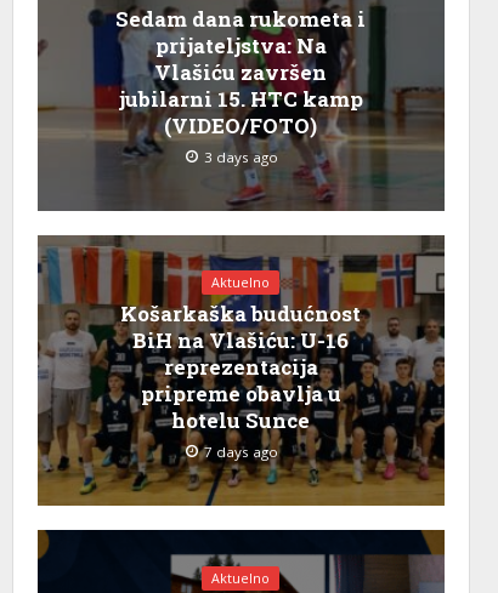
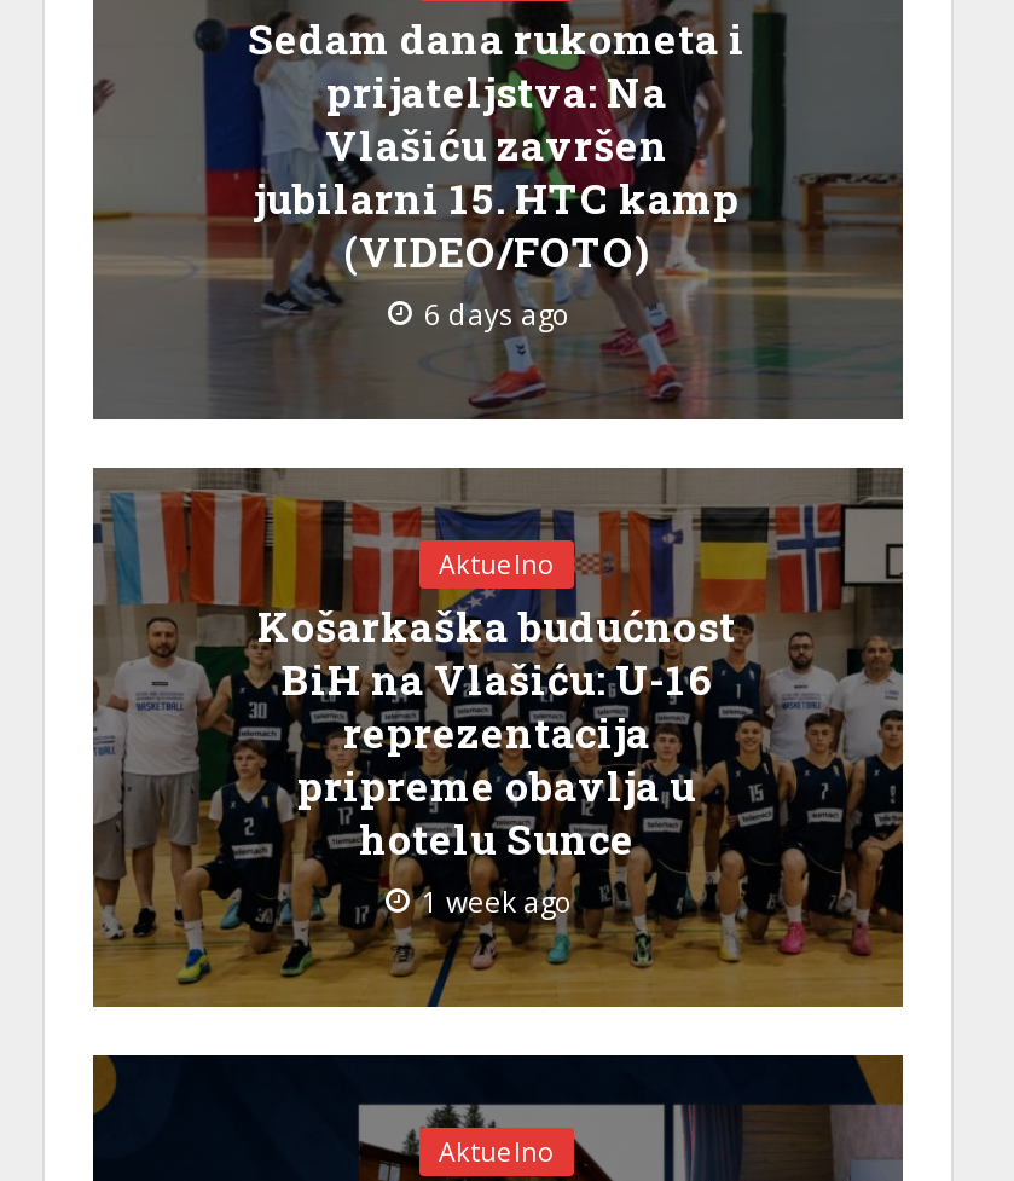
[204,148,278,166] 3 days ago -> [424,295,572,331] 6 days ago
[204,443,278,461] 7 days ago -> [422,882,574,918] 1 week ago

